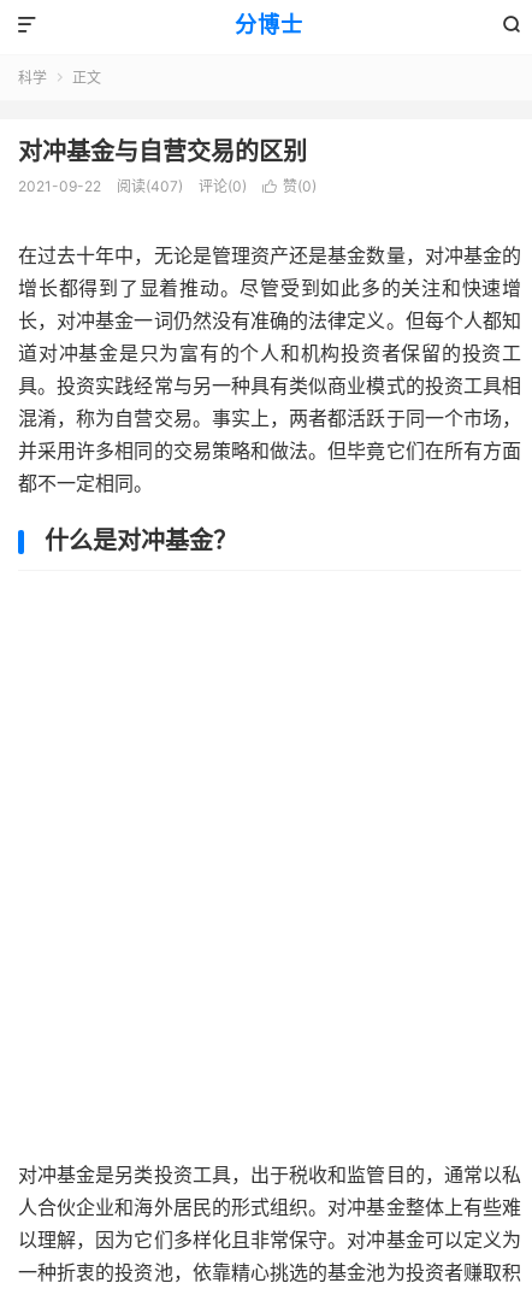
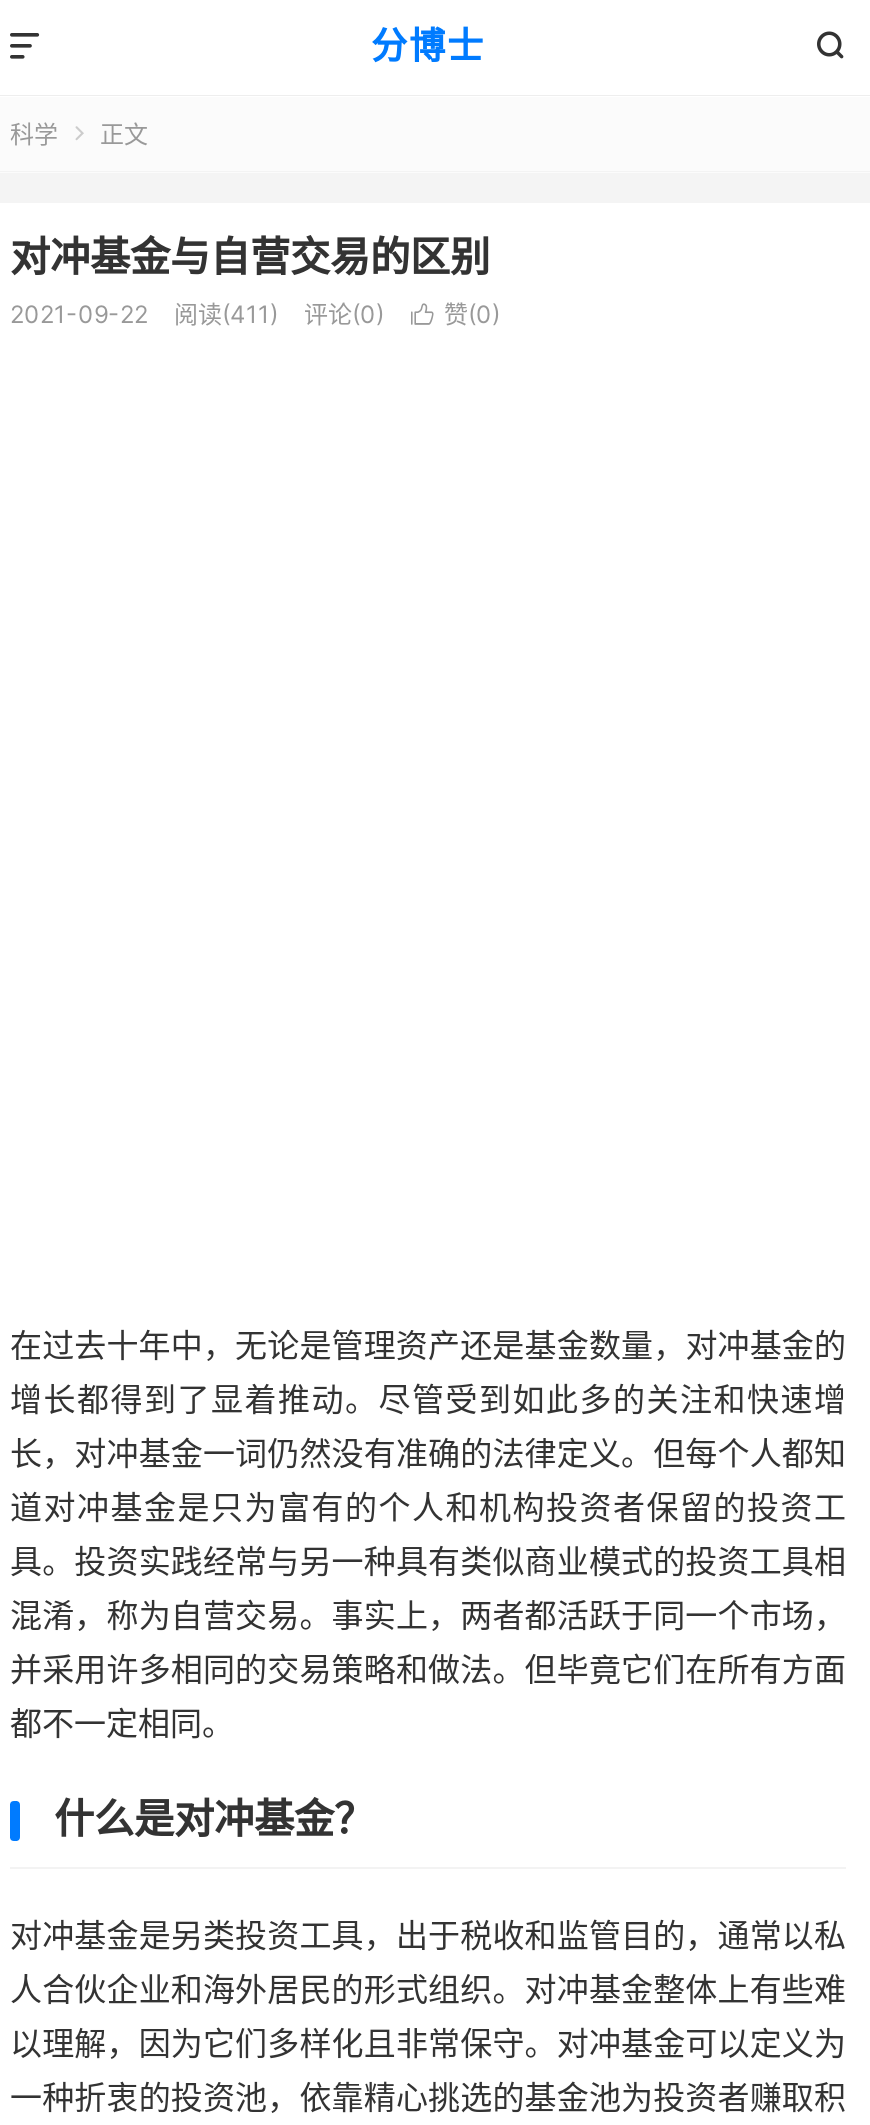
[117,177,183,195] 阅读(407) -> [174,299,278,329] 阅读(411)
moved [18,243,521,555] -> [10,1325,846,1843]: 在过去十年中，无论是管理资产还是基金数量，对冲基金的 | 增长都得到了显着推动。尽管受到如此多的关注和快速增 | 长，对冲基金一词仍然没有准确的法律定义。但每个人都知 | ... | 都不一定相同。 | 什么是对冲基金？

